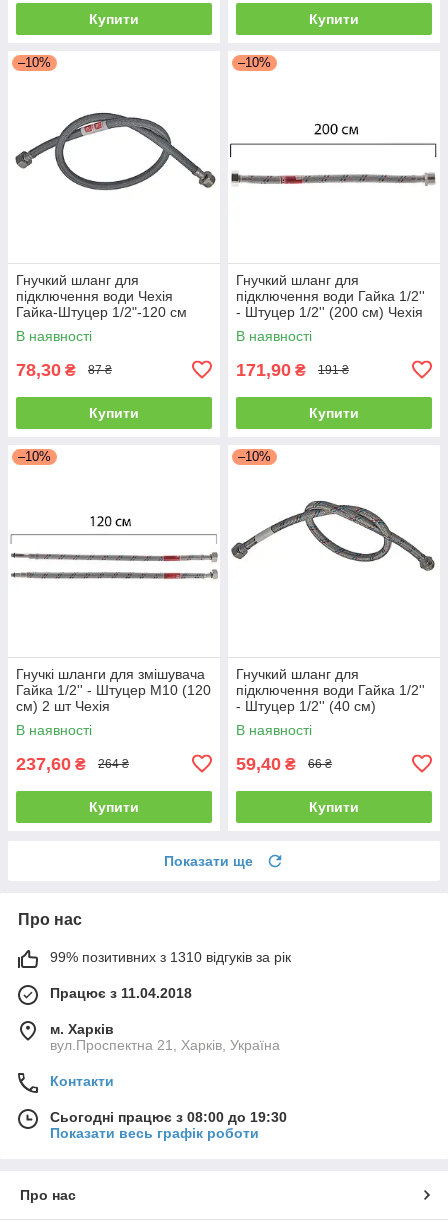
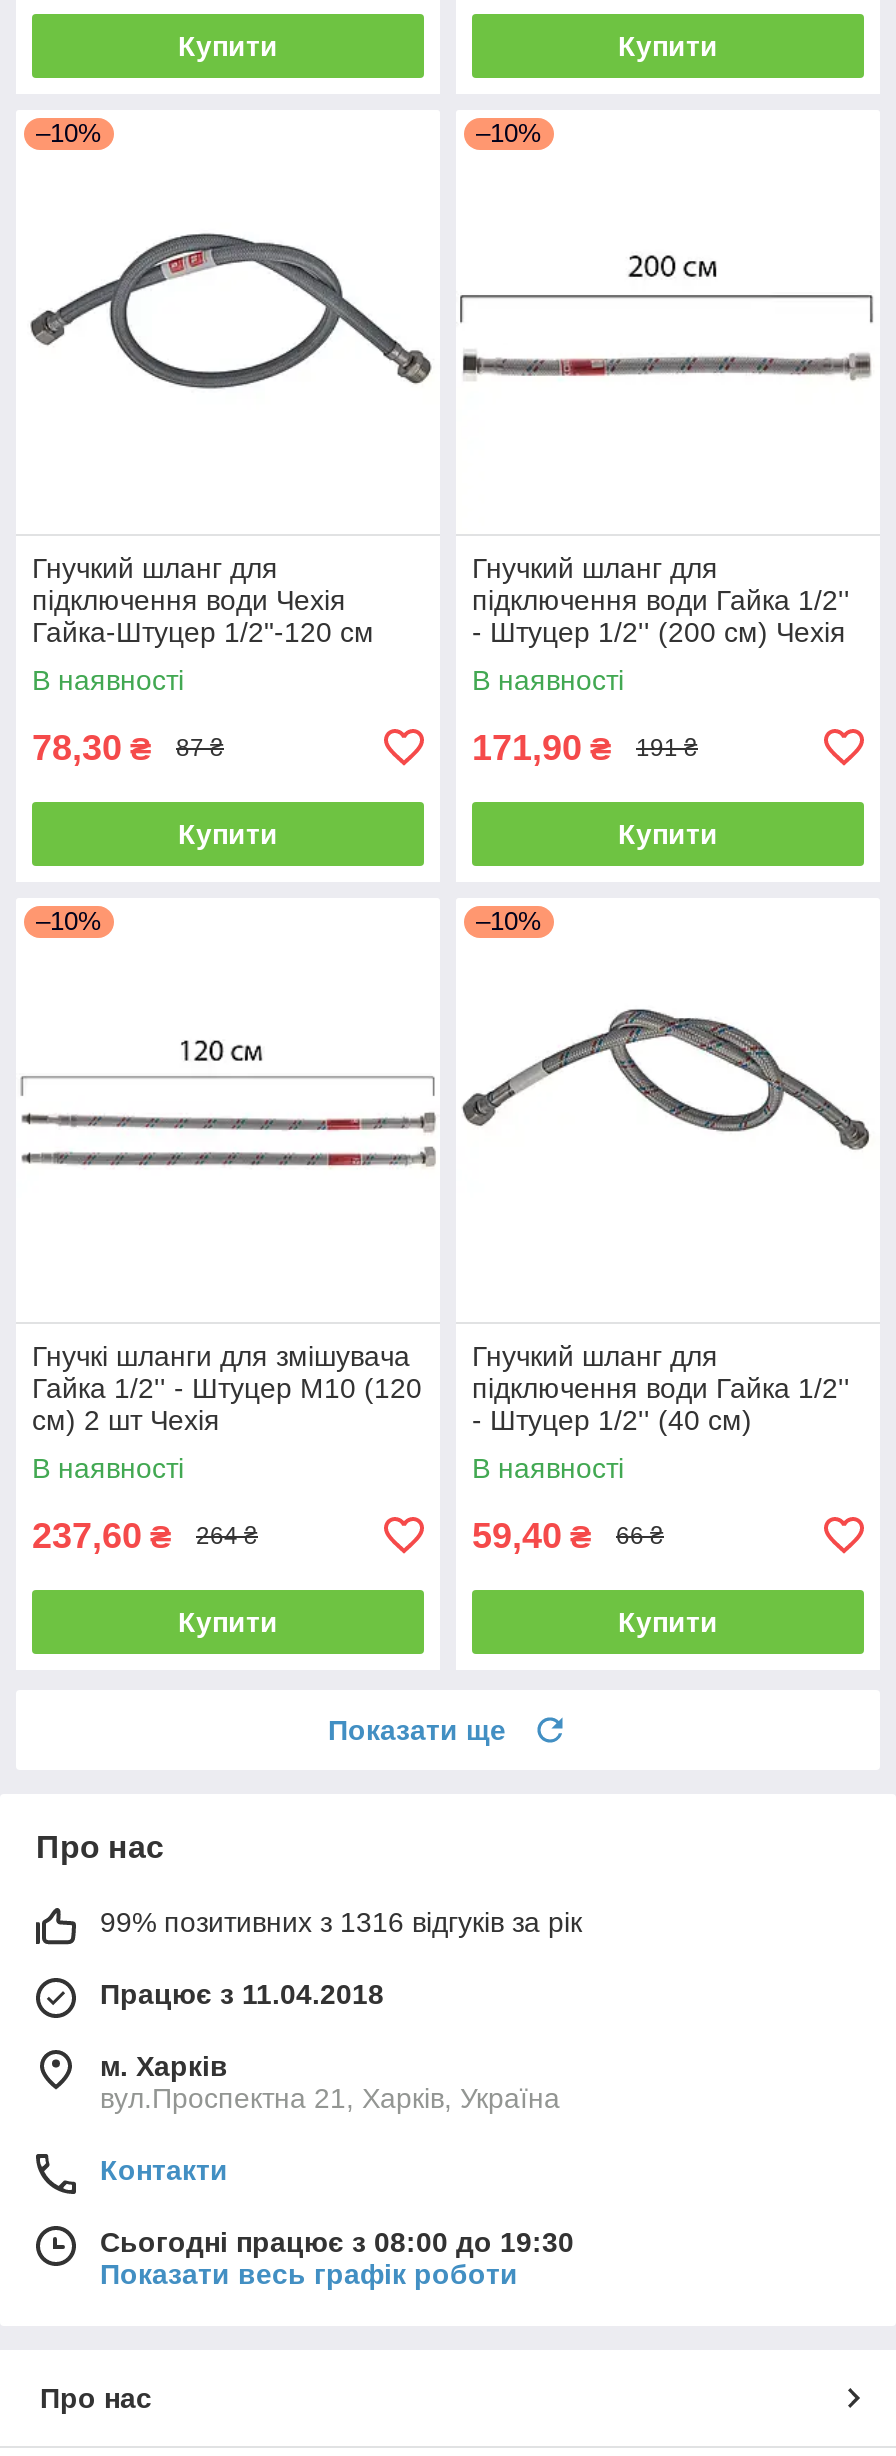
[50,949,291,965] 99% позитивних з 1310 відгуків за рік -> [100,1906,582,1938] 99% позитивних з 1316 відгуків за рік

